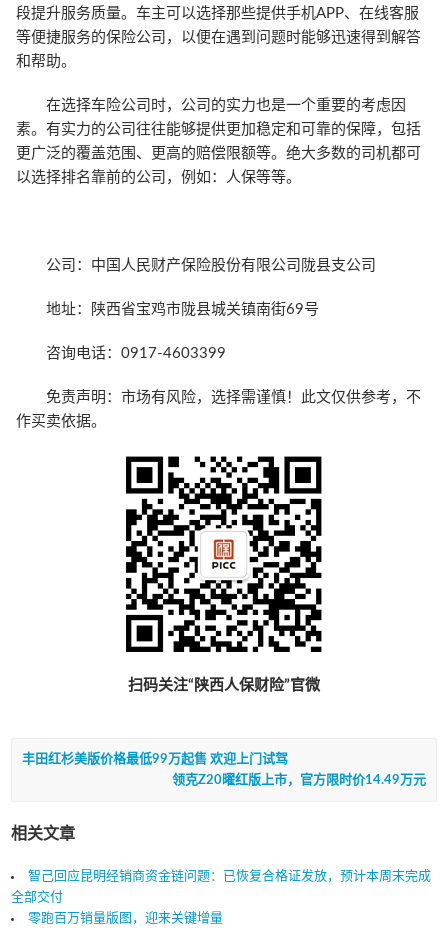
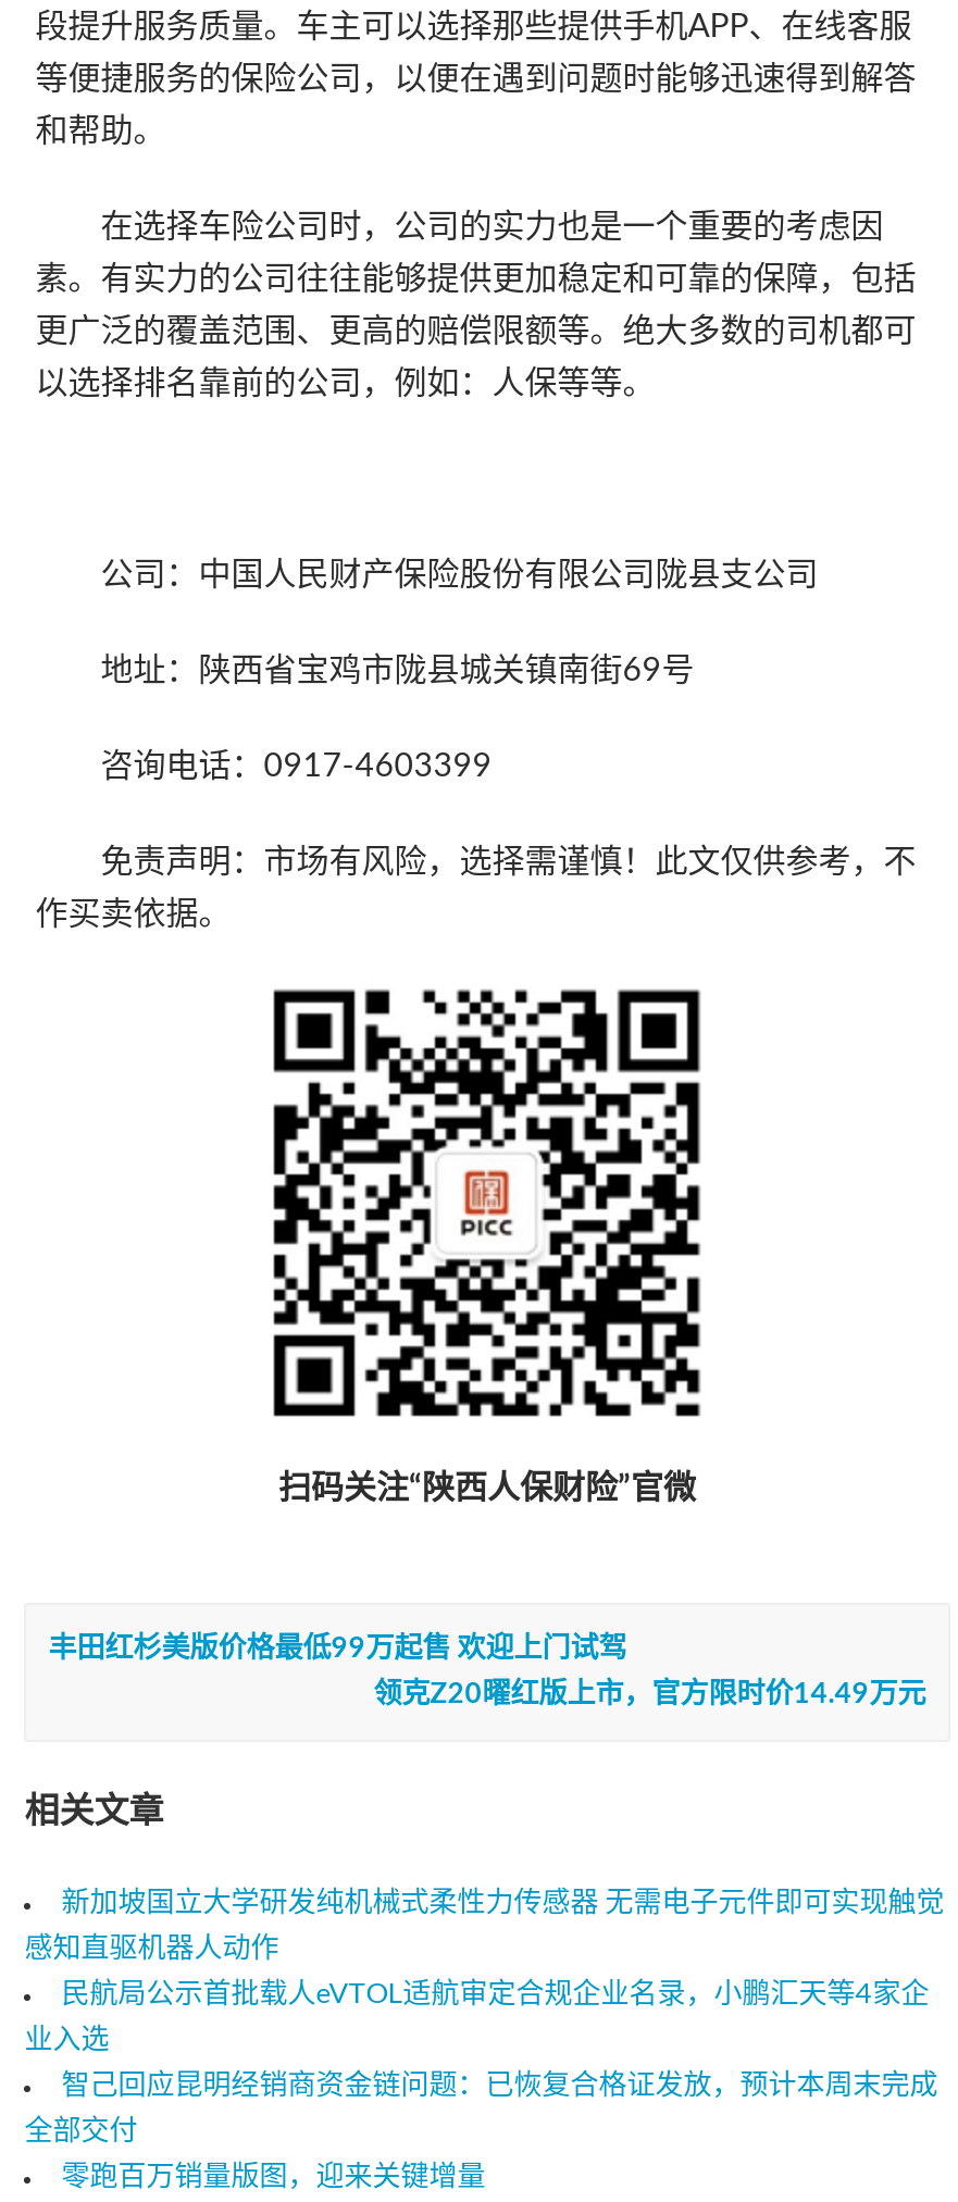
none -> [24,1890,944,2055] 新加坡国立大学研发纯机械式柔性力传感器 无需电子元件即可实现触觉 | 感知直驱机器人动作 | 民航局公示首批载人eVTOL适航审定合规企业名录，小鹏汇天等4家企 | 业入选

